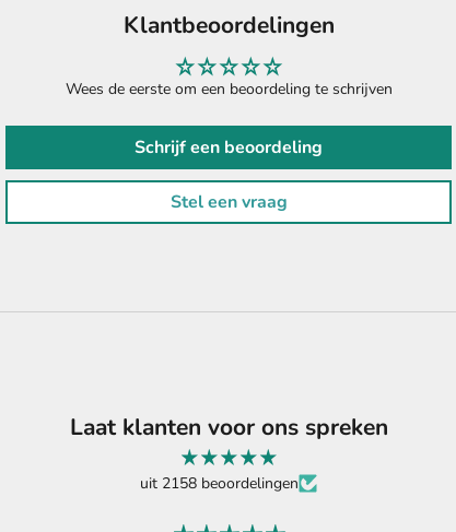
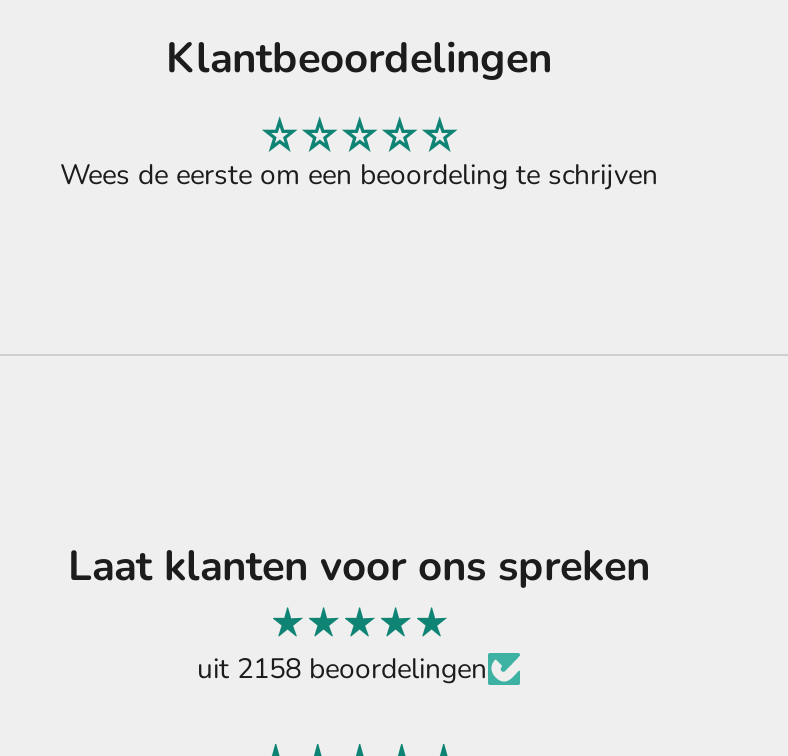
[135,136,323,215] Schrijf een beoordeling | Stel een vraag -> none

